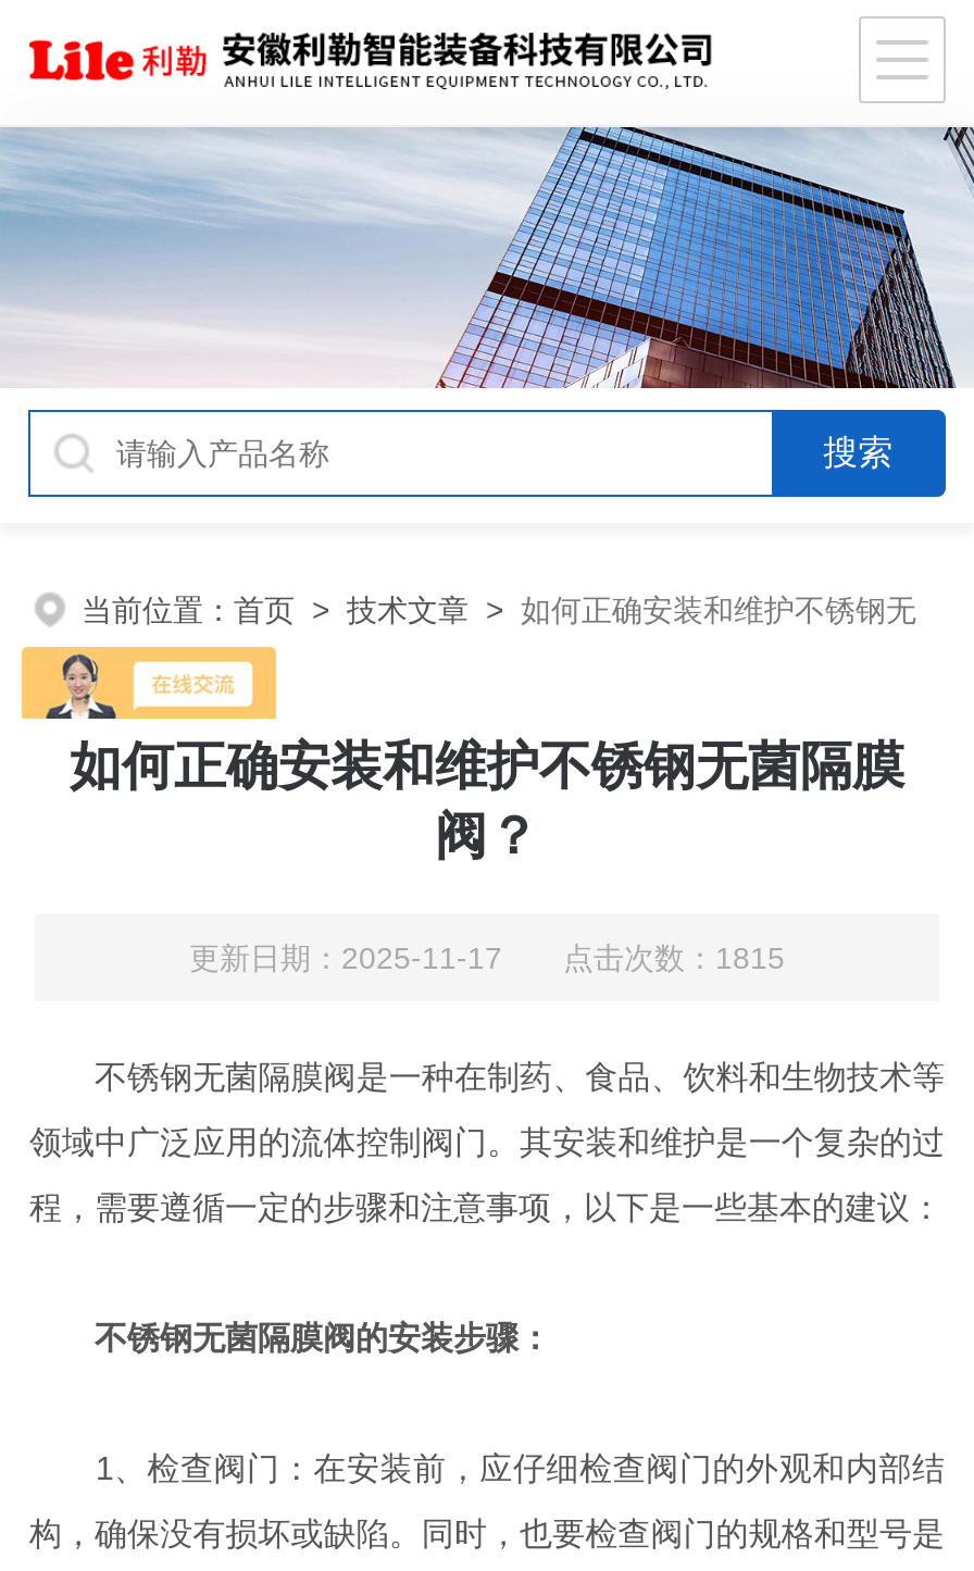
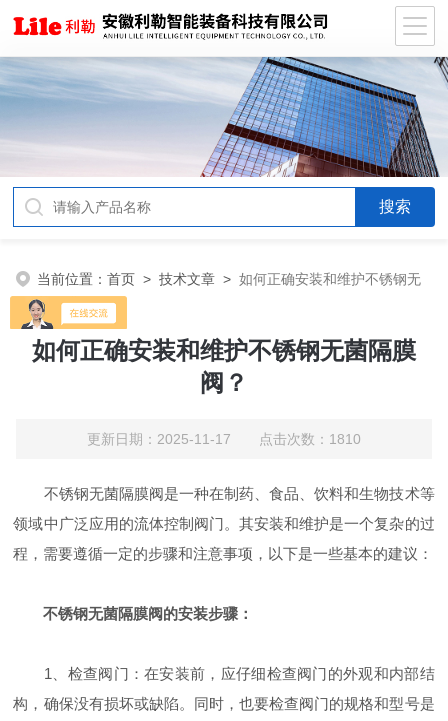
[189,940,785,975] 更新日期：2025-11-17 点击次数：1815 -> [87,431,361,447] 更新日期：2025-11-17 点击次数：1810

